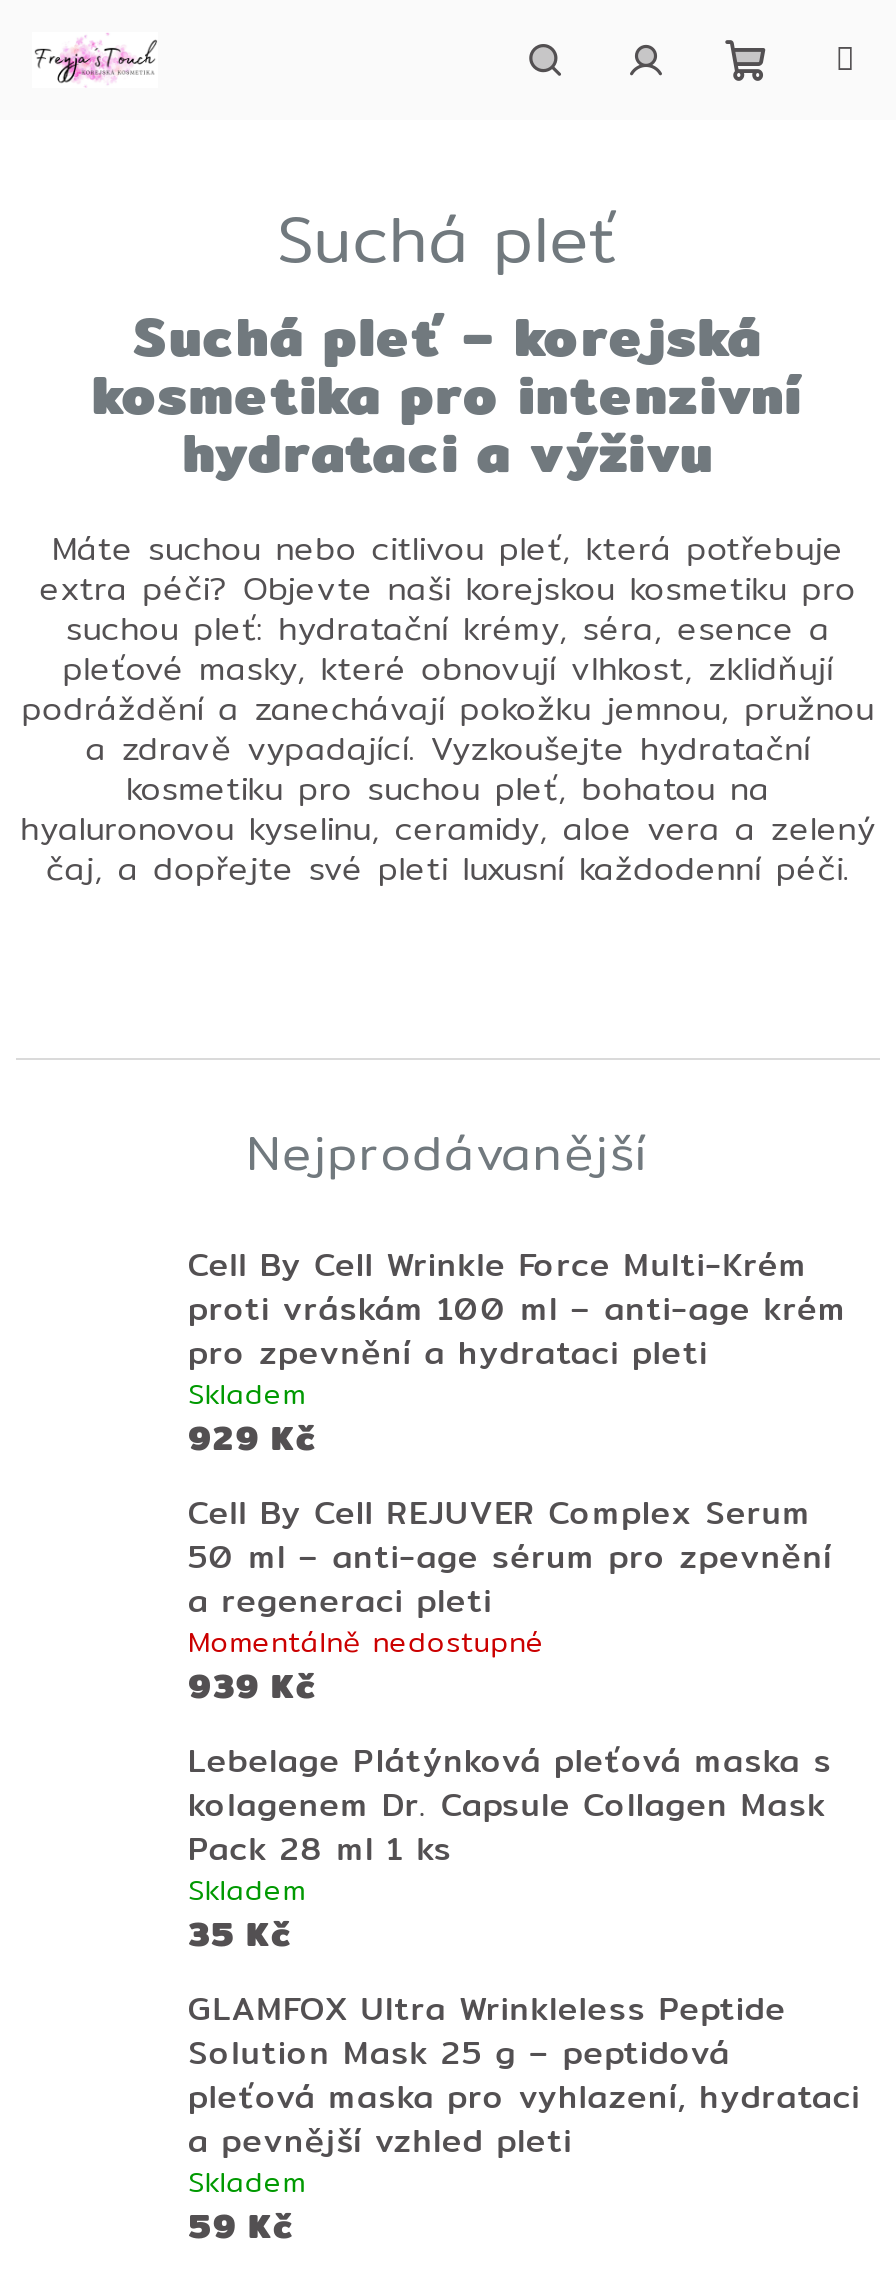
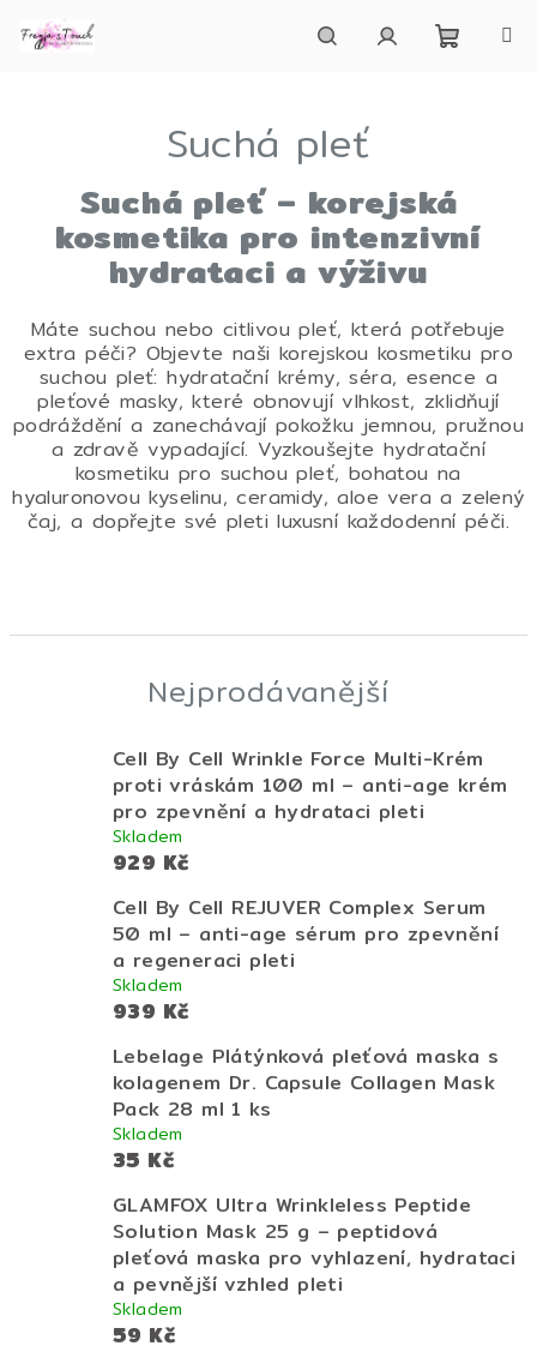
[188,1620,545,1664] Momentálně nedostupné -> [113,972,183,998] Skladem

